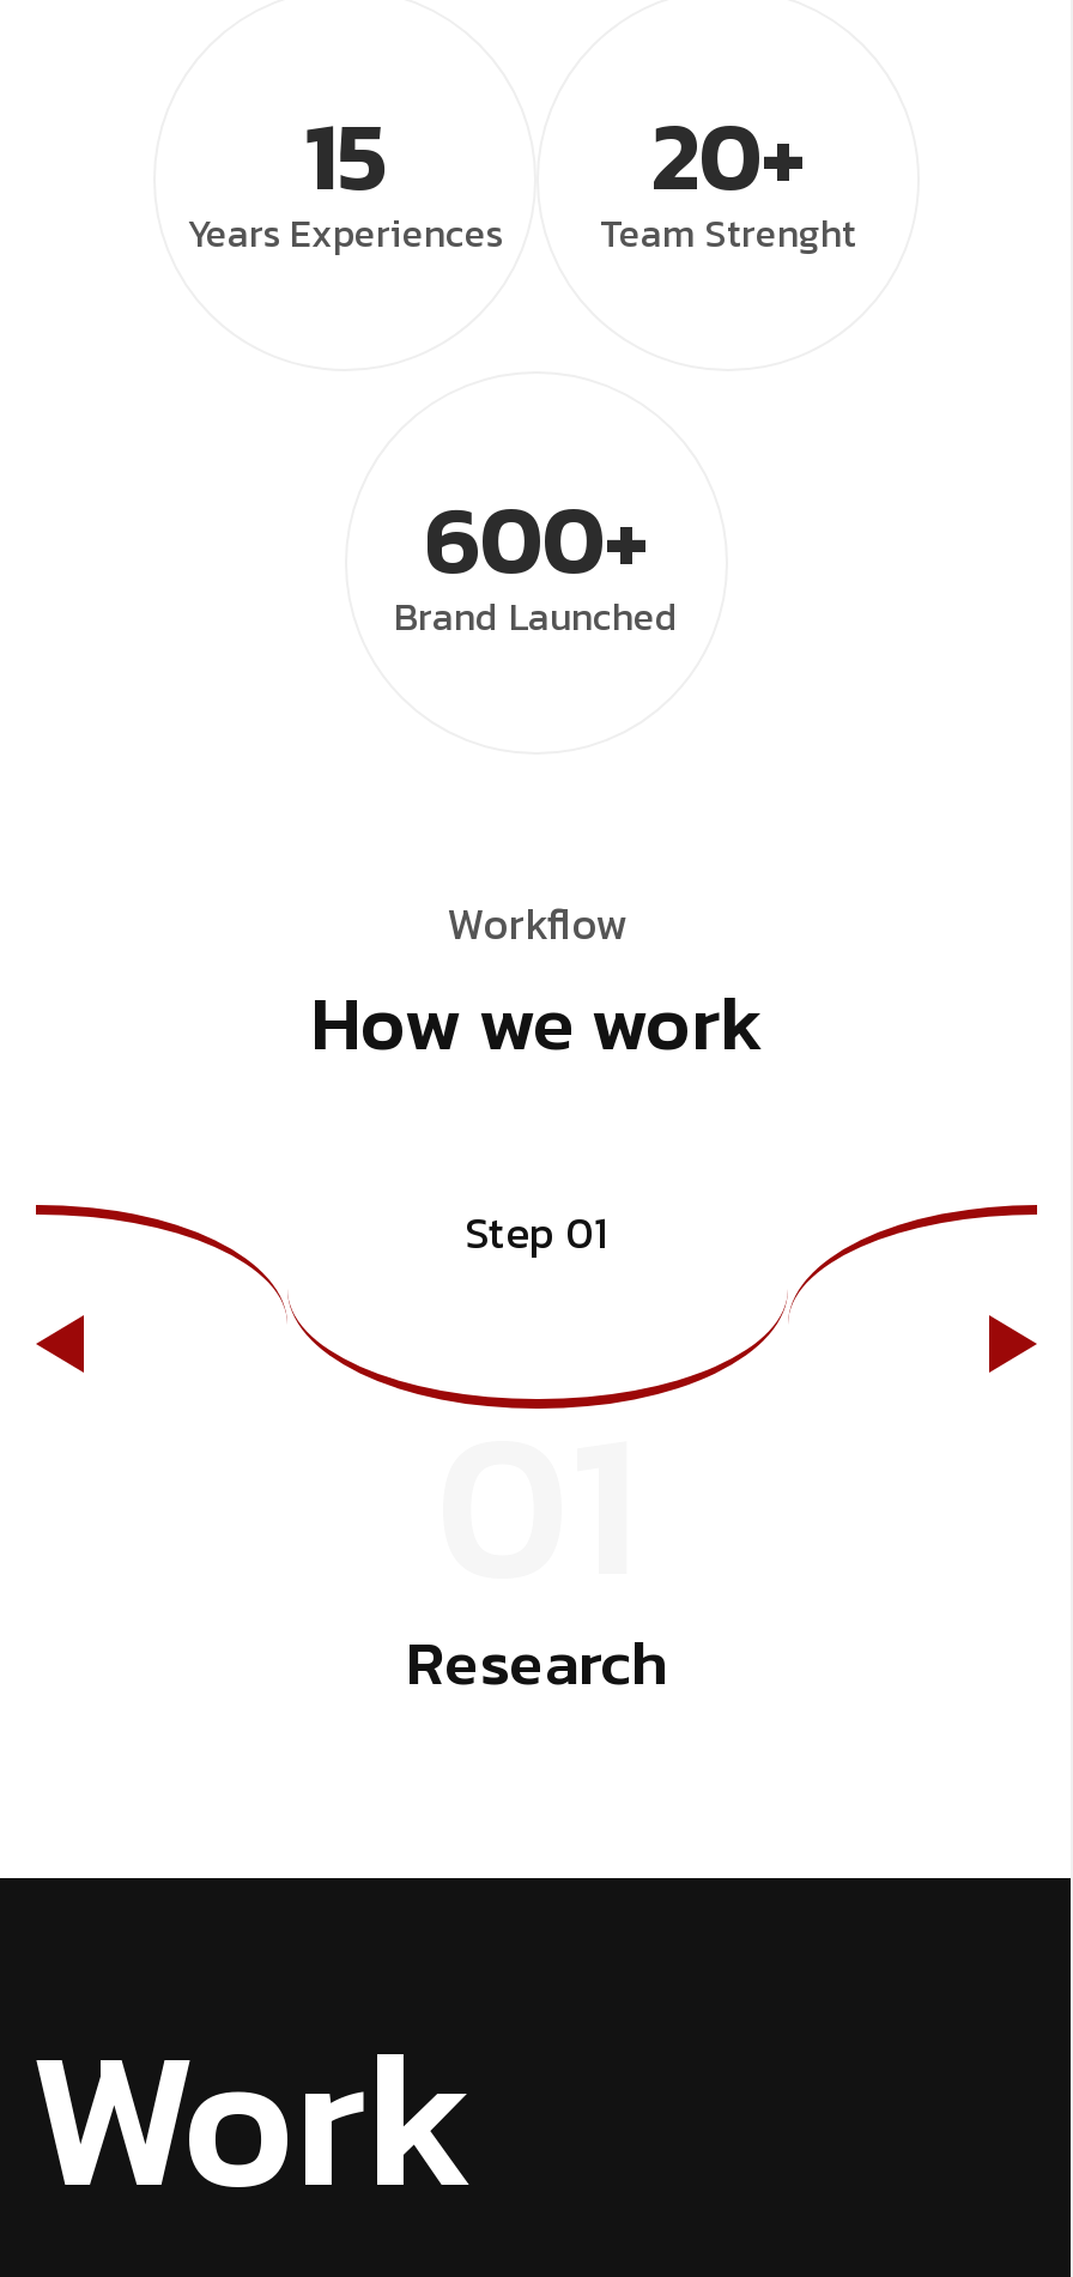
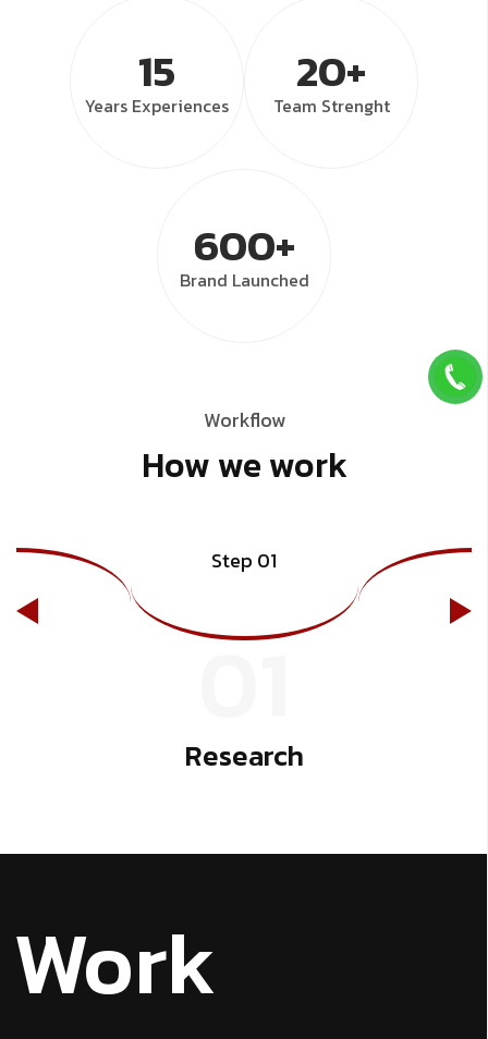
none -> [427,349,484,405] [image]

